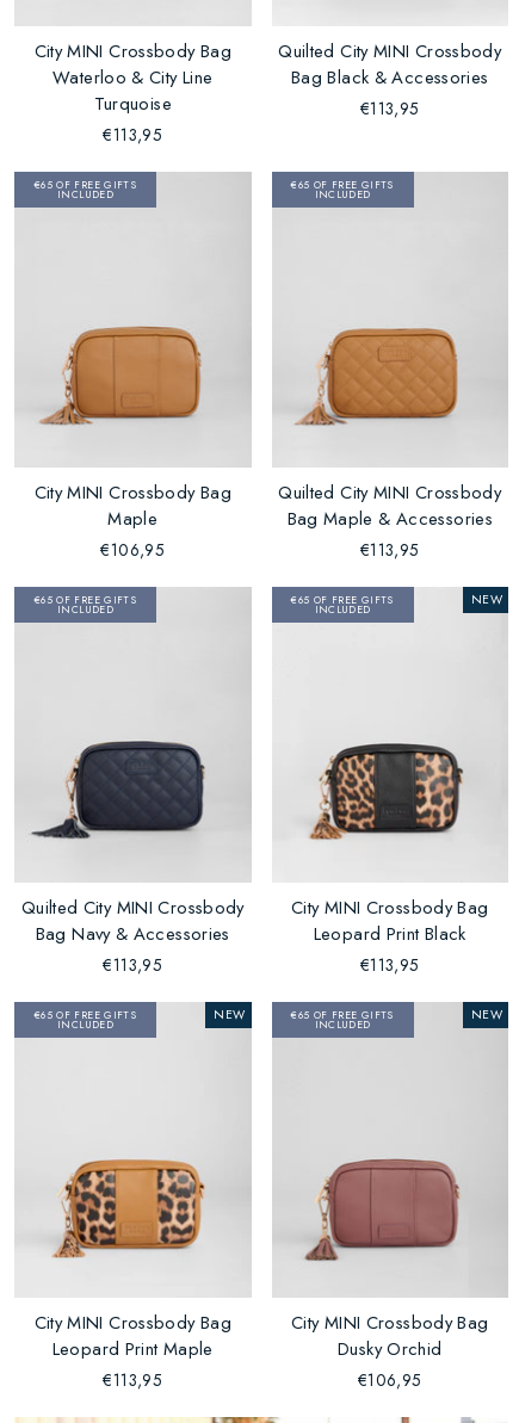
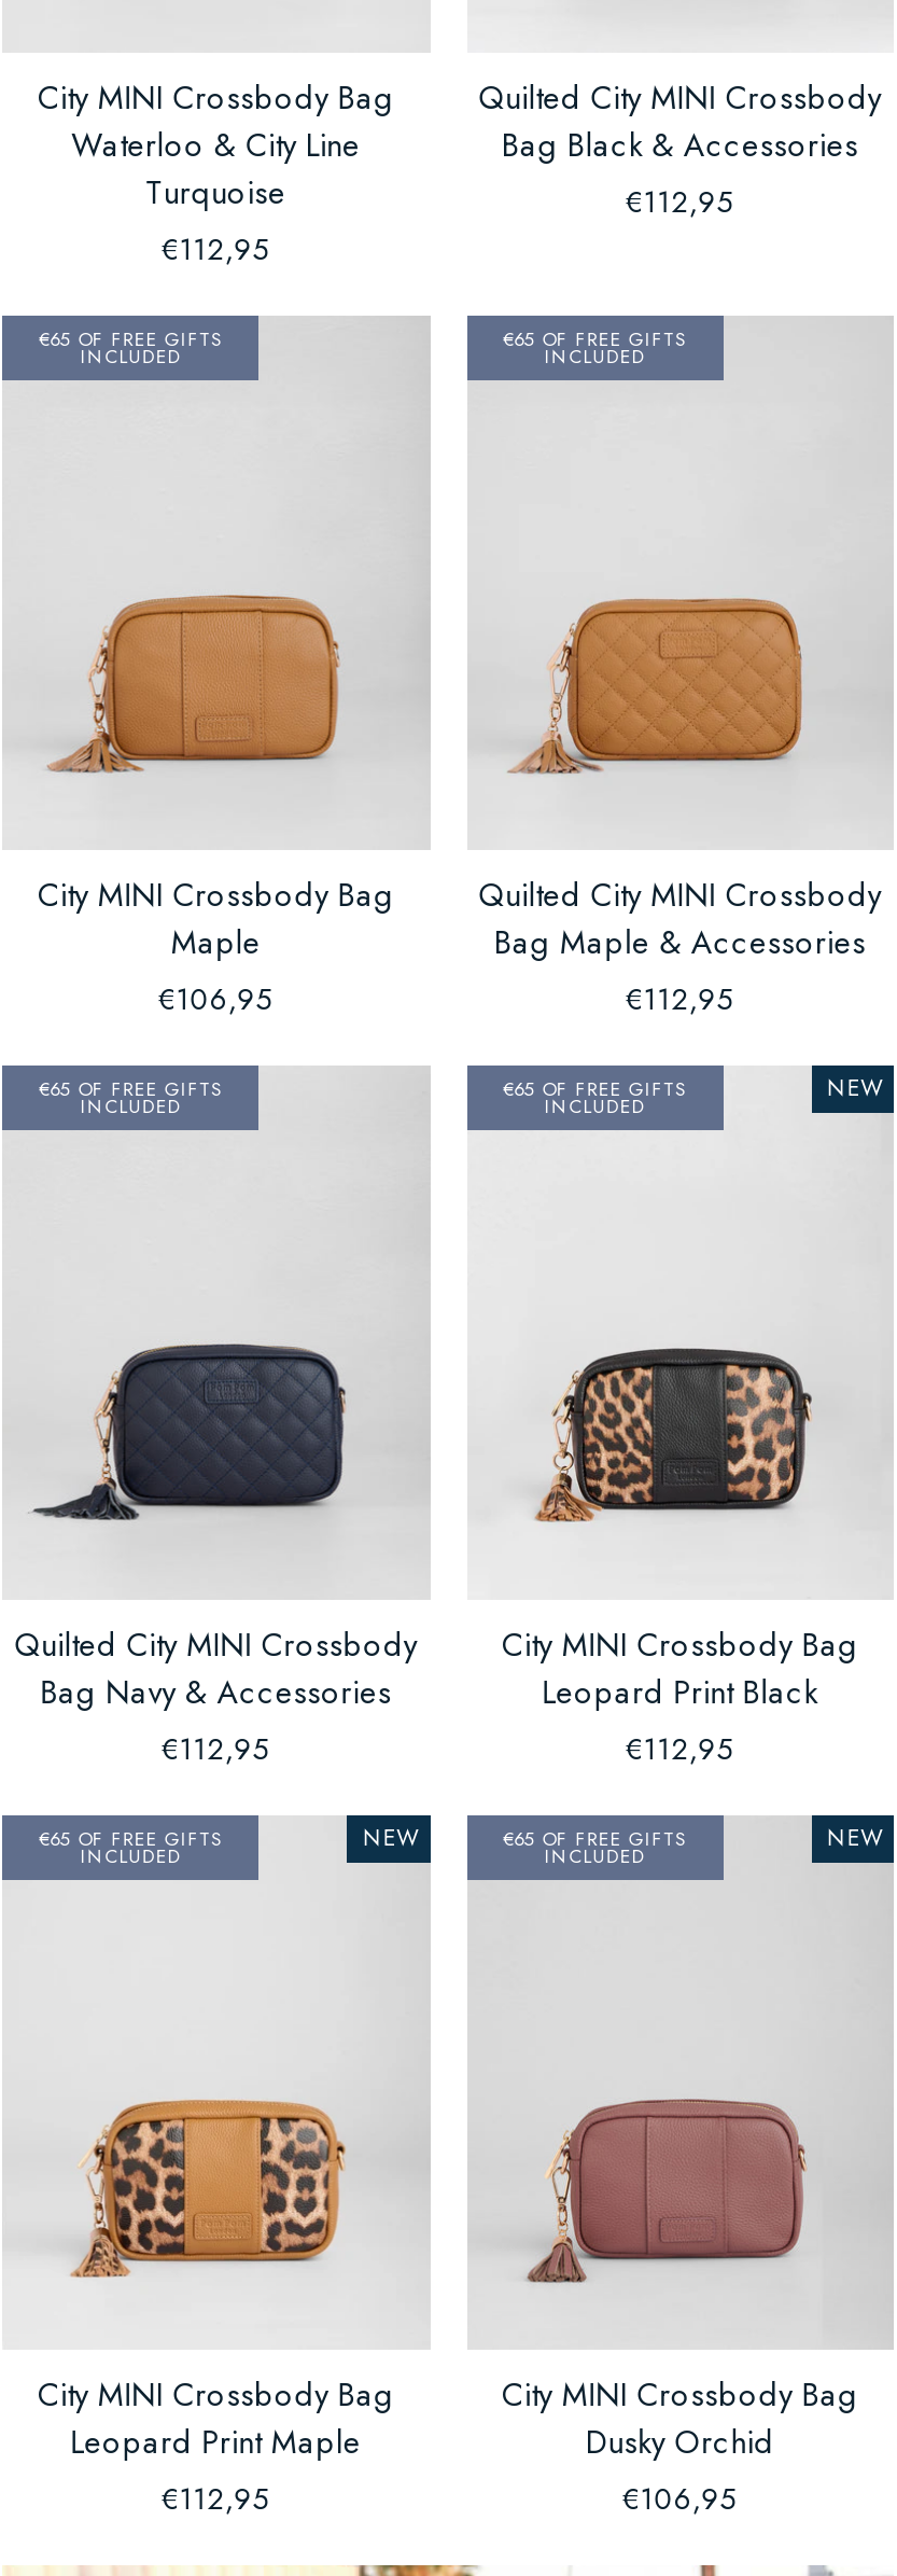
[360,96,419,120] €113,95 -> [626,180,734,223] €112,95
[103,123,162,147] €113,95 -> [162,227,270,270] €112,95
[360,538,419,562] €113,95 -> [626,977,734,1020] €112,95
[103,953,162,977] €113,95 -> [162,1727,270,1771] €112,95
[360,953,419,977] €113,95 -> [626,1727,734,1771] €112,95
[103,1368,162,1392] €113,95 -> [162,2478,270,2521] €112,95

